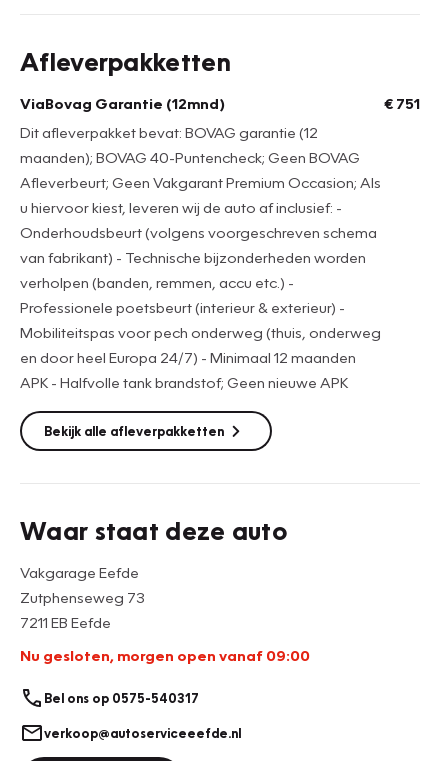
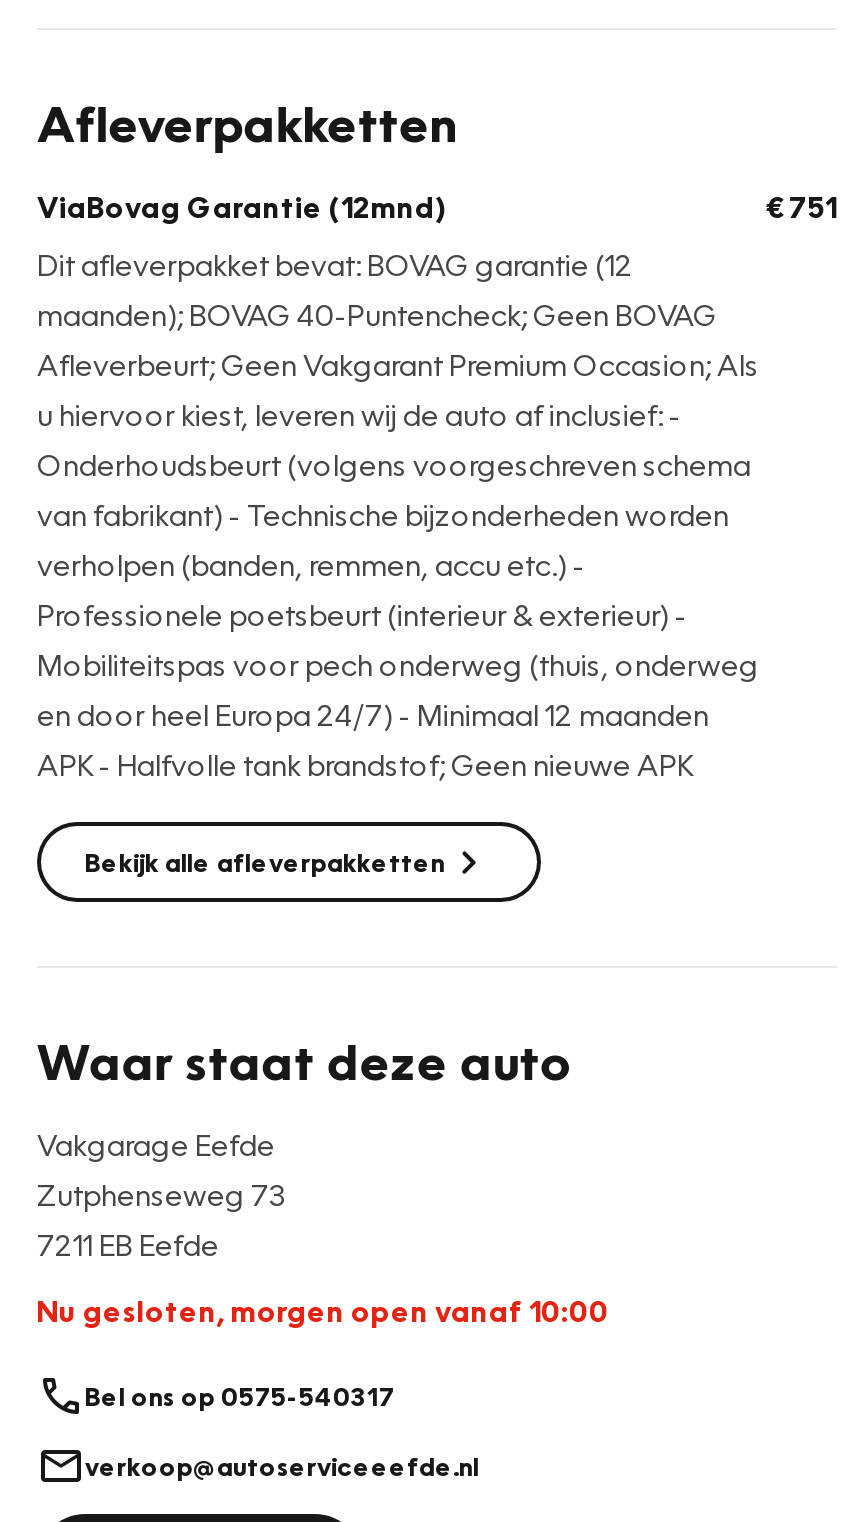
[20,646,310,664] Nu gesloten, morgen open vanaf 09:00 -> [37,1292,609,1328] Nu gesloten, morgen open vanaf 10:00

